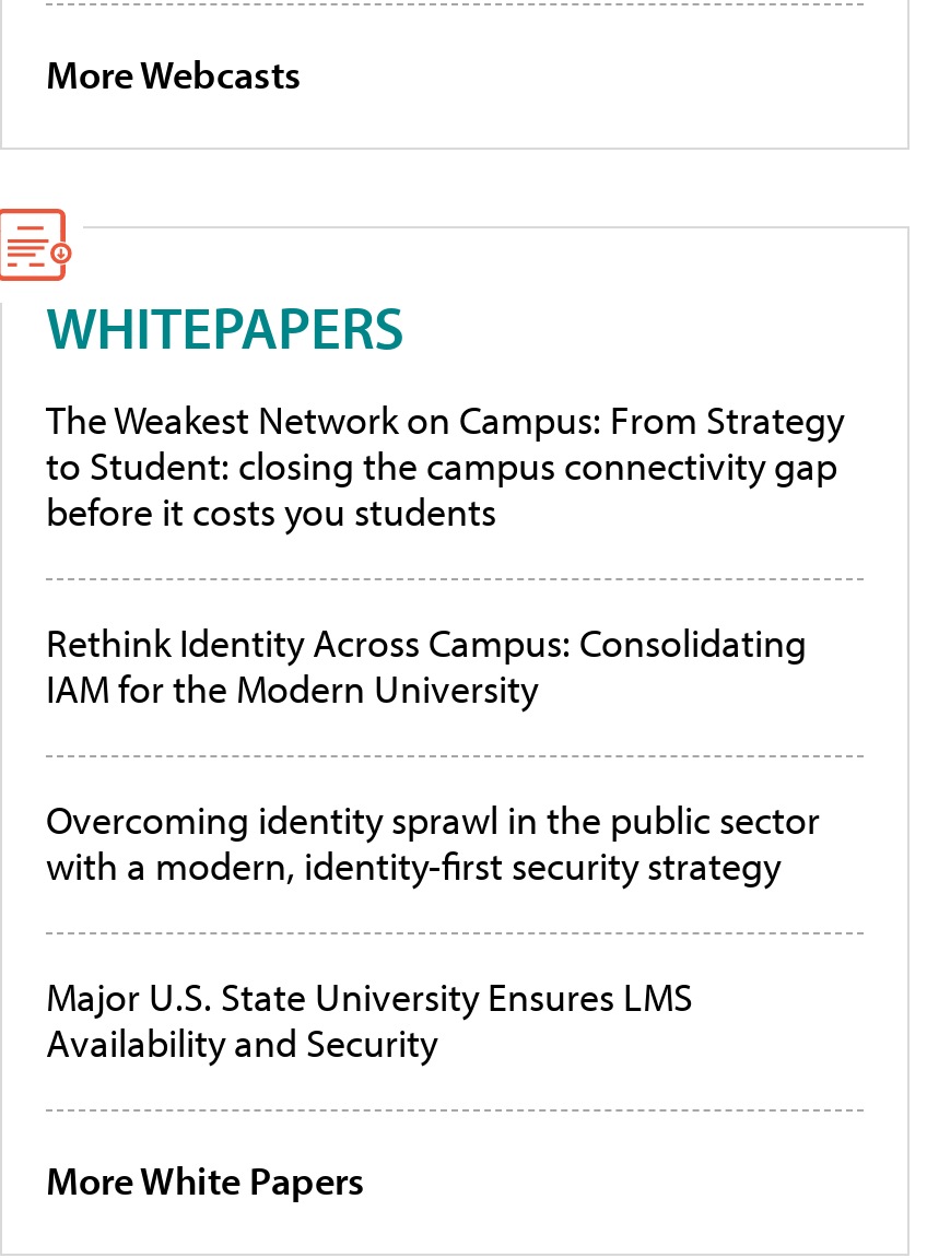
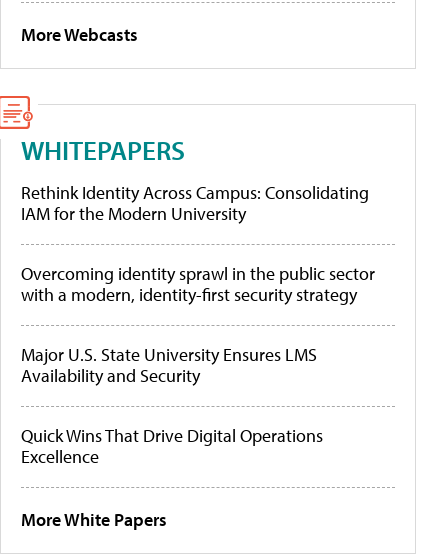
[46,394,844,536] The Weakest Network on Campus: From Strategy | to Student: closing the campus connectivity gap | before it costs you students -> none
moved [46,617,820,1068] -> [21,181,375,387]: Rethink Identity Across Campus: Consolidating | IAM for the Modern University | Overcoming identity sprawl in the public sector | with a modern, identity-first security strategy | Major U.S. State University Ensures LMS | Availability and Security
none -> [21,424,323,468] Quick Wins That Drive Digital Operations | Excellence

